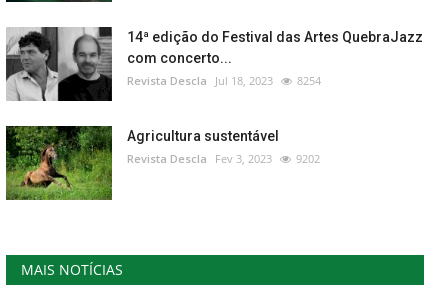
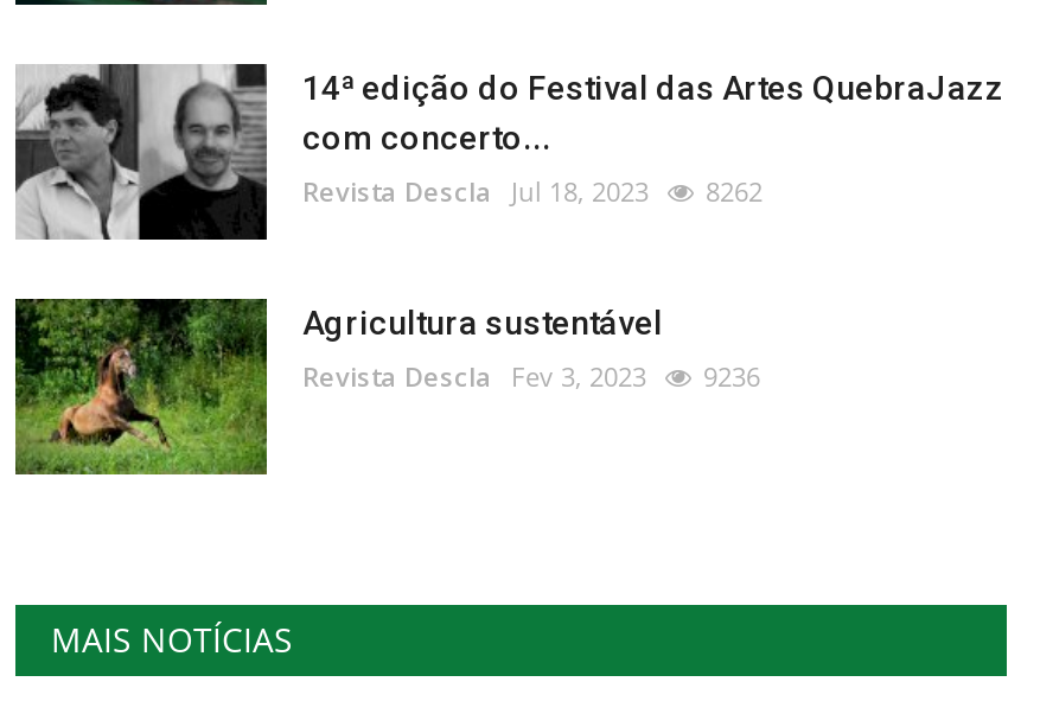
[127,73,321,88] Revista Descla Jul 18, 2023 8254 -> [302,173,763,209] Revista Descla Jul 18, 2023 8262
[127,151,320,166] Revista Descla Fev 3, 2023 9202 -> [302,358,760,394] Revista Descla Fev 3, 2023 9236

